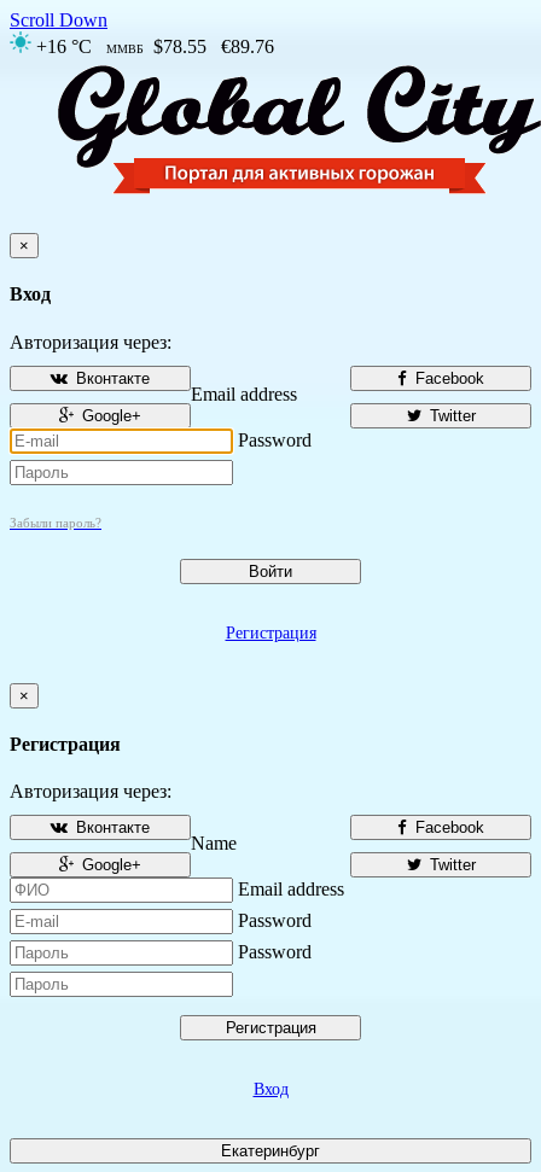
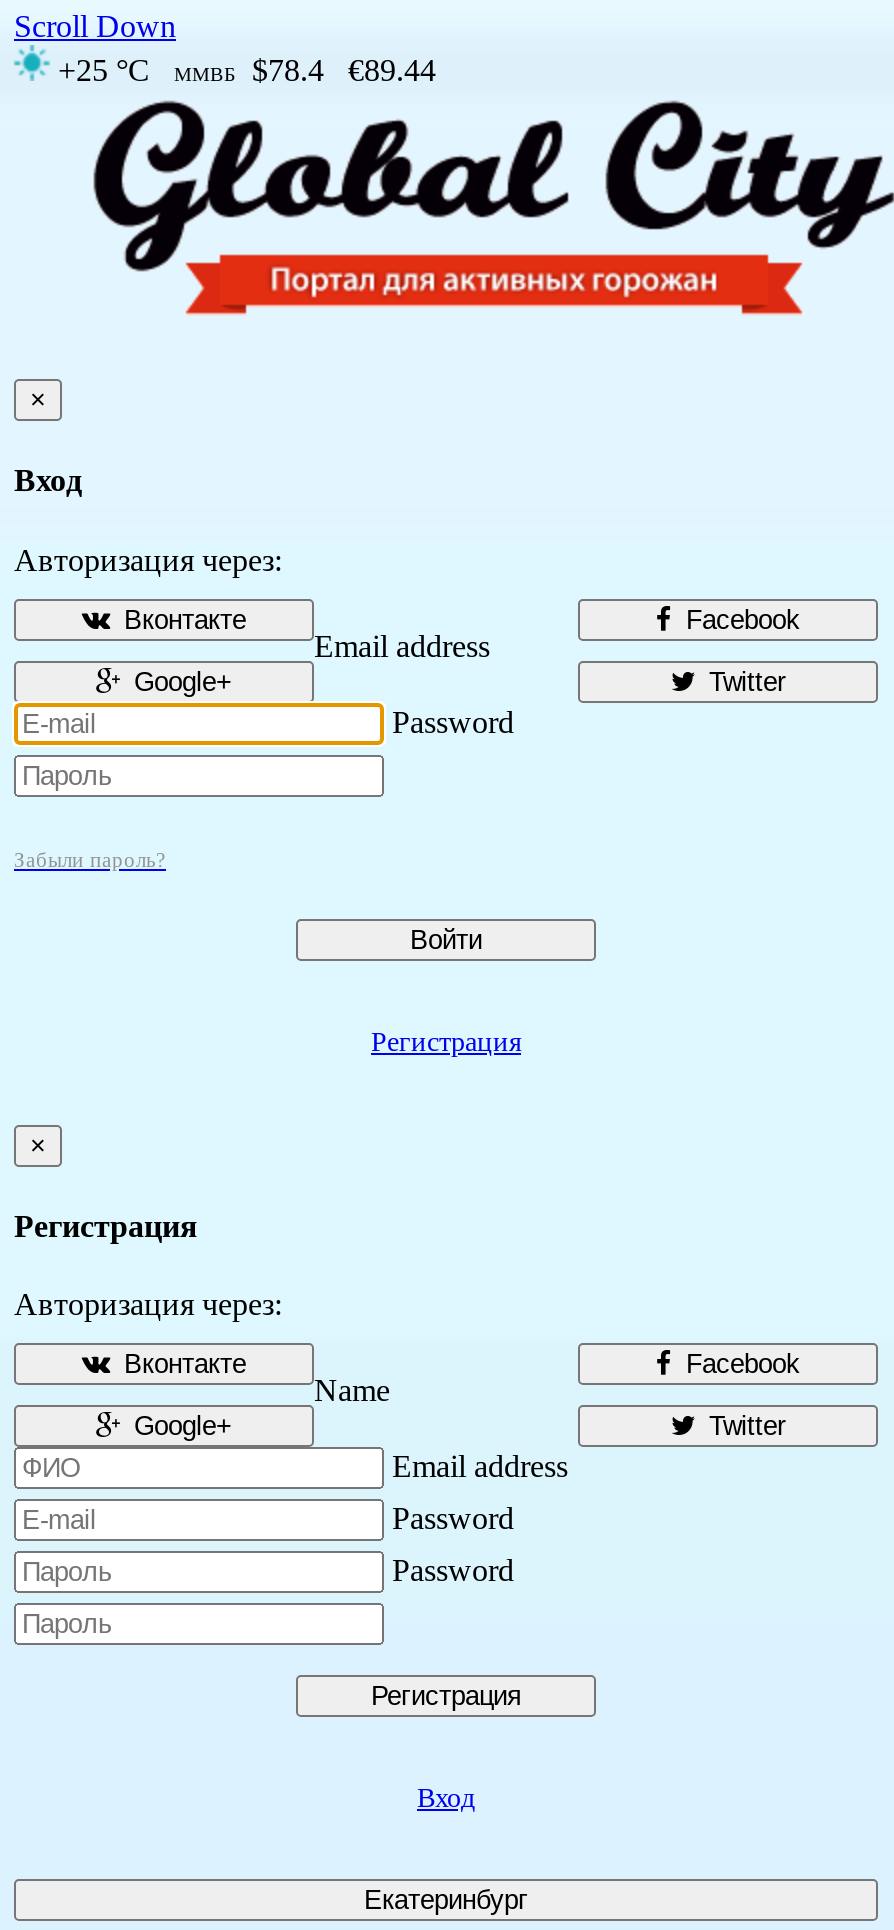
[31,36,92,57] +16 °C -> [50,53,150,87] +25 °C
[106,36,274,57] ММВБ $78.55 €89.76 -> [174,53,436,87] ММВБ $78.4 €89.44

